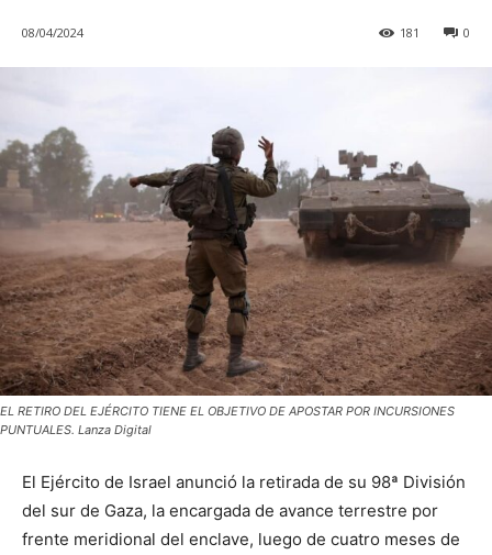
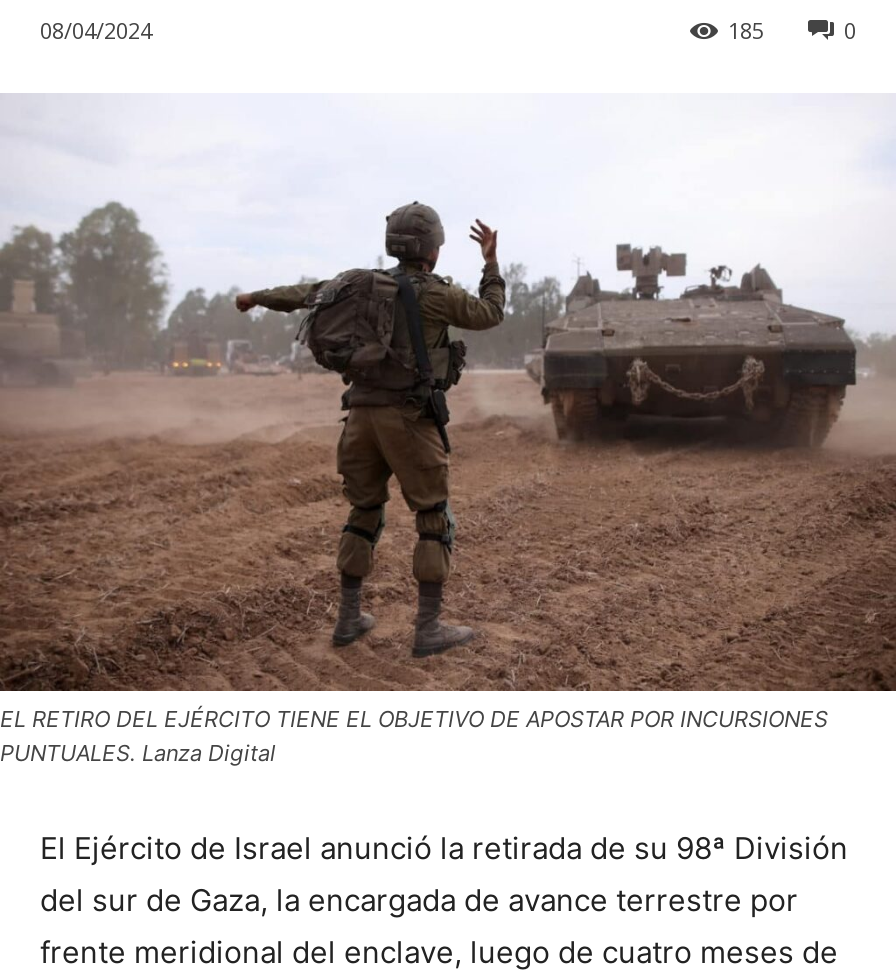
[400,24,420,41] 181 -> [728,15,764,45] 185

